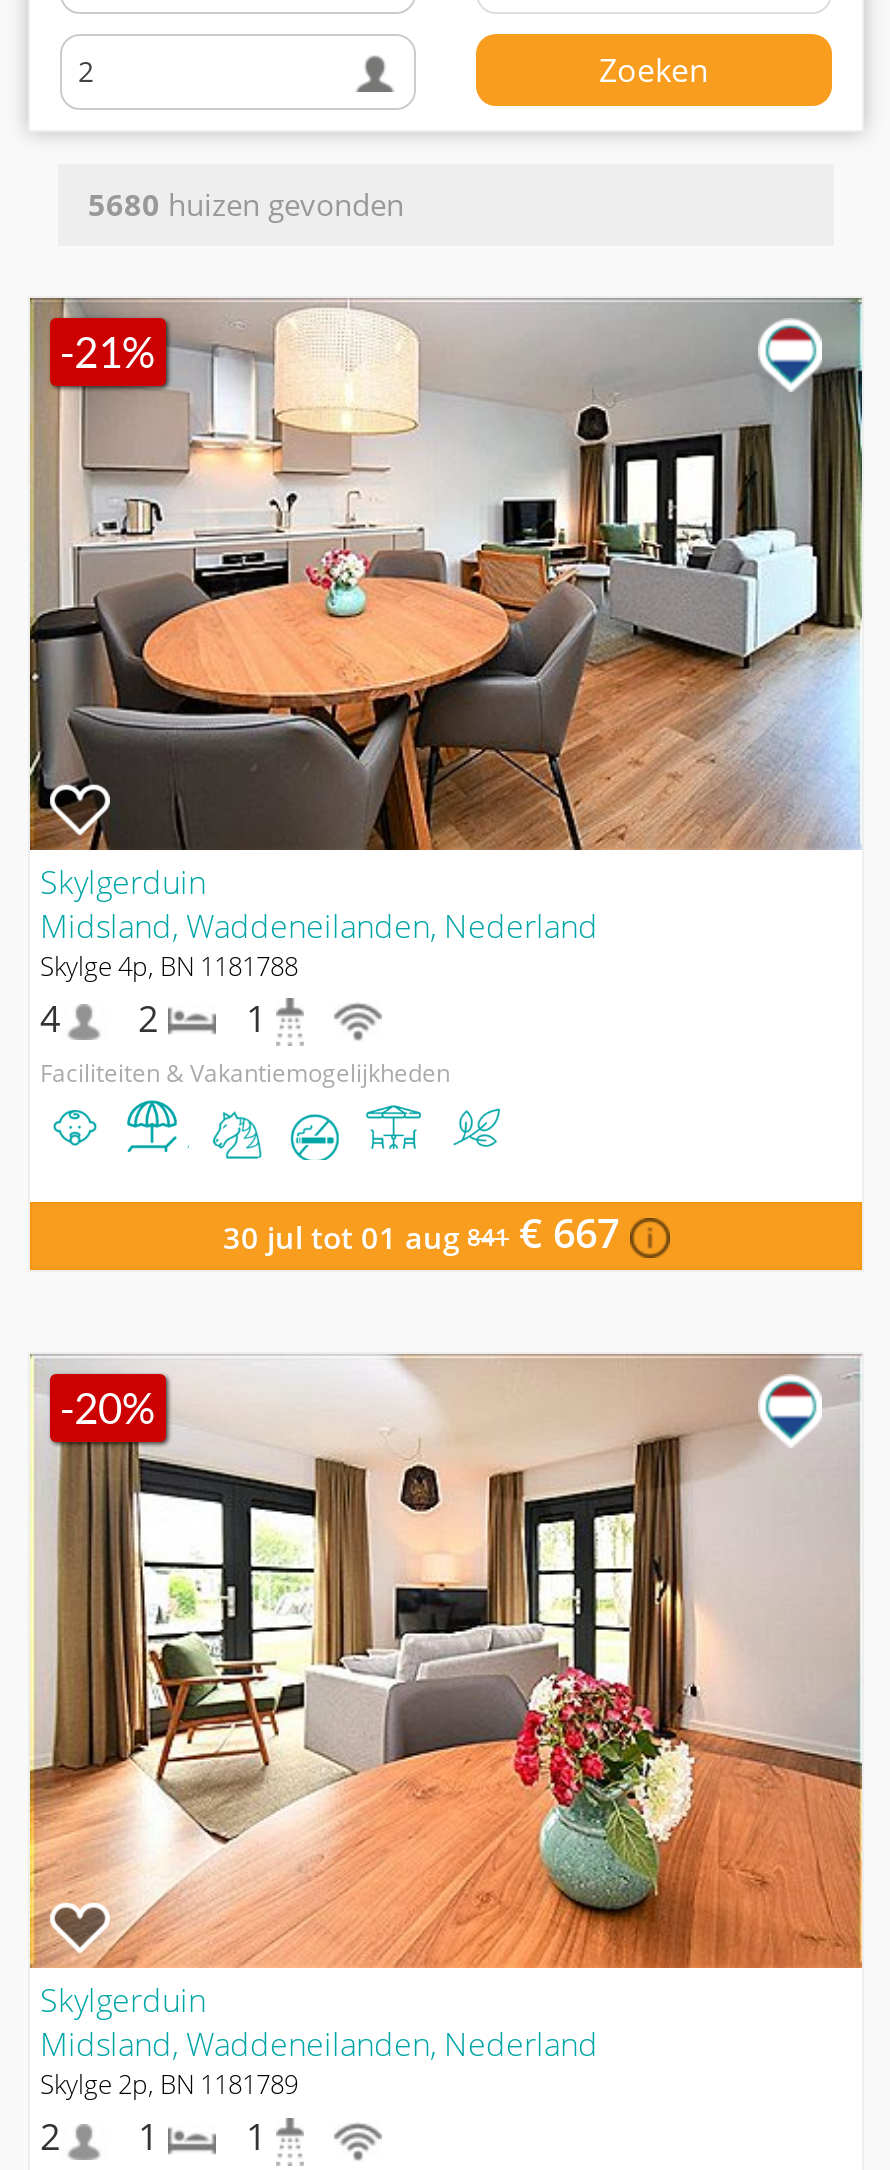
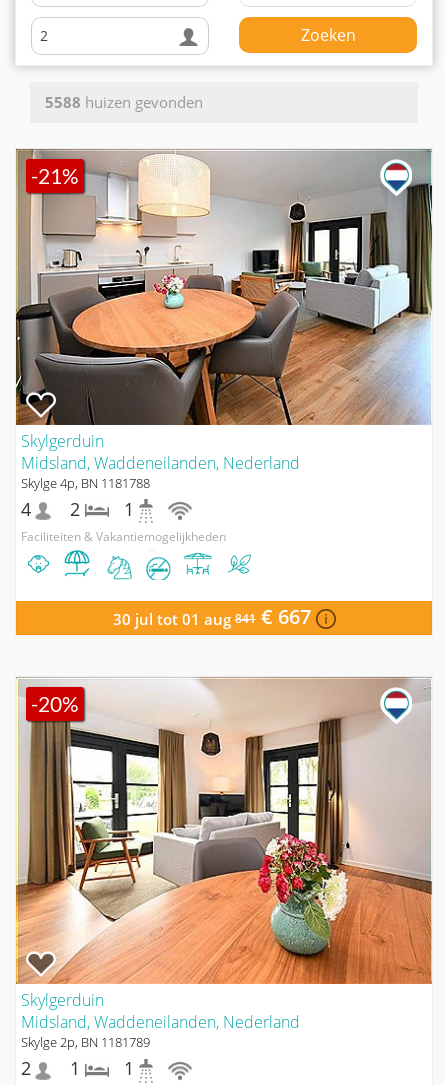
[88,184,404,224] 5680 huizen gevonden -> [45,92,203,112] 5588 huizen gevonden

